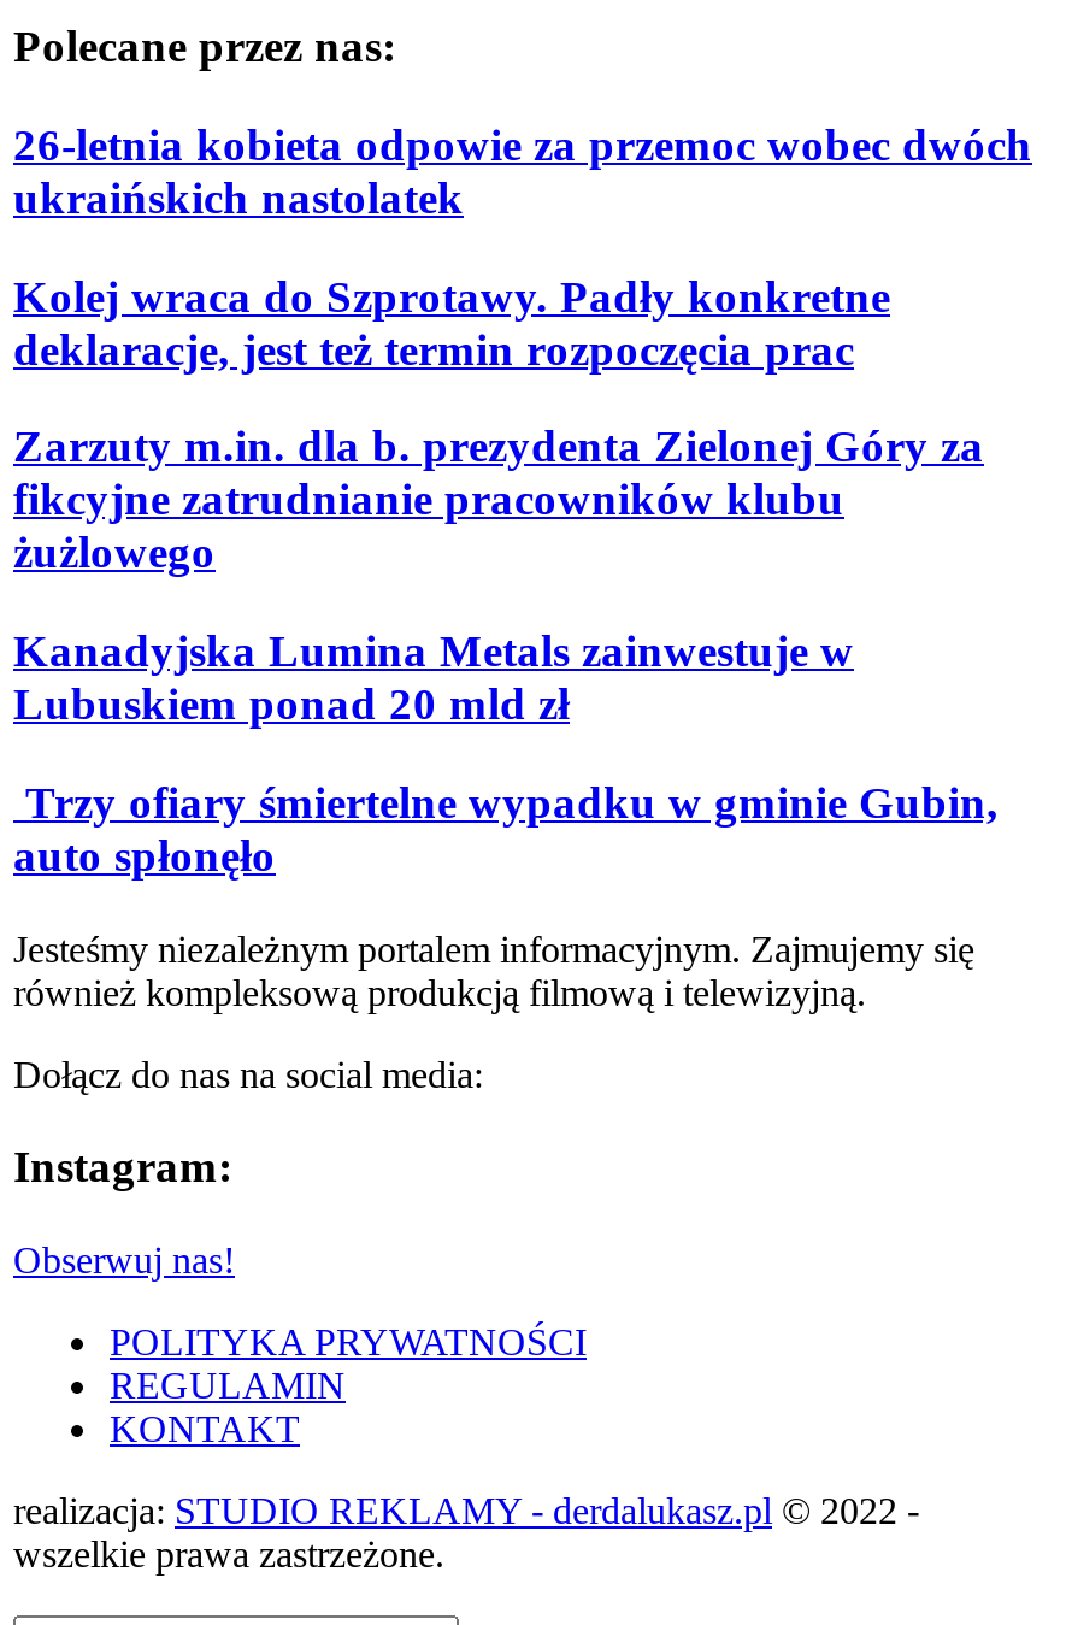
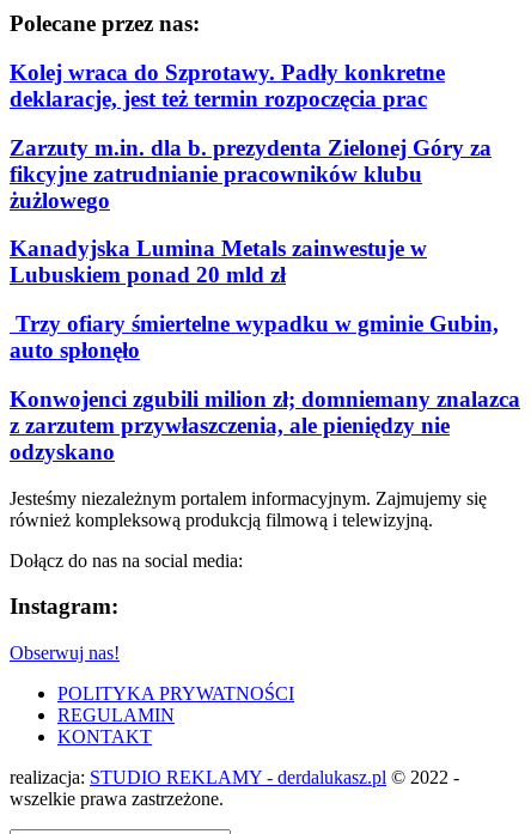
[13,119,1032,223] 26-letnia kobieta odpowie za przemoc wobec dwóch | ukraińskich nastolatek -> none
moved [13,270,999,880] -> [10,60,499,363]: Kolej wraca do Szprotawy. Padły konkretne | deklaracje, jest też termin rozpoczęcia prac | Zarzuty m.in. dla b. prezydenta Zielonej Góry za | ... | Trzy ofiary śmiertelne wypadku w gminie Gubin, | auto spłonęło
none -> [10,386,520,464] Konwojenci zgubili milion zł; domniemany znalazca | z zarzutem przywłaszczenia, ale pieniędzy nie | odzyskano

